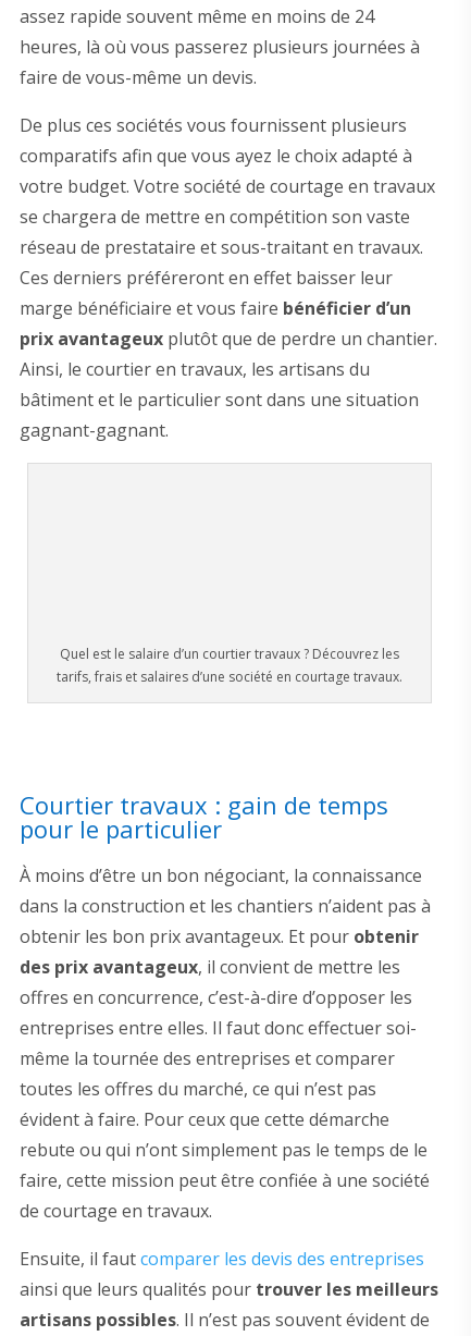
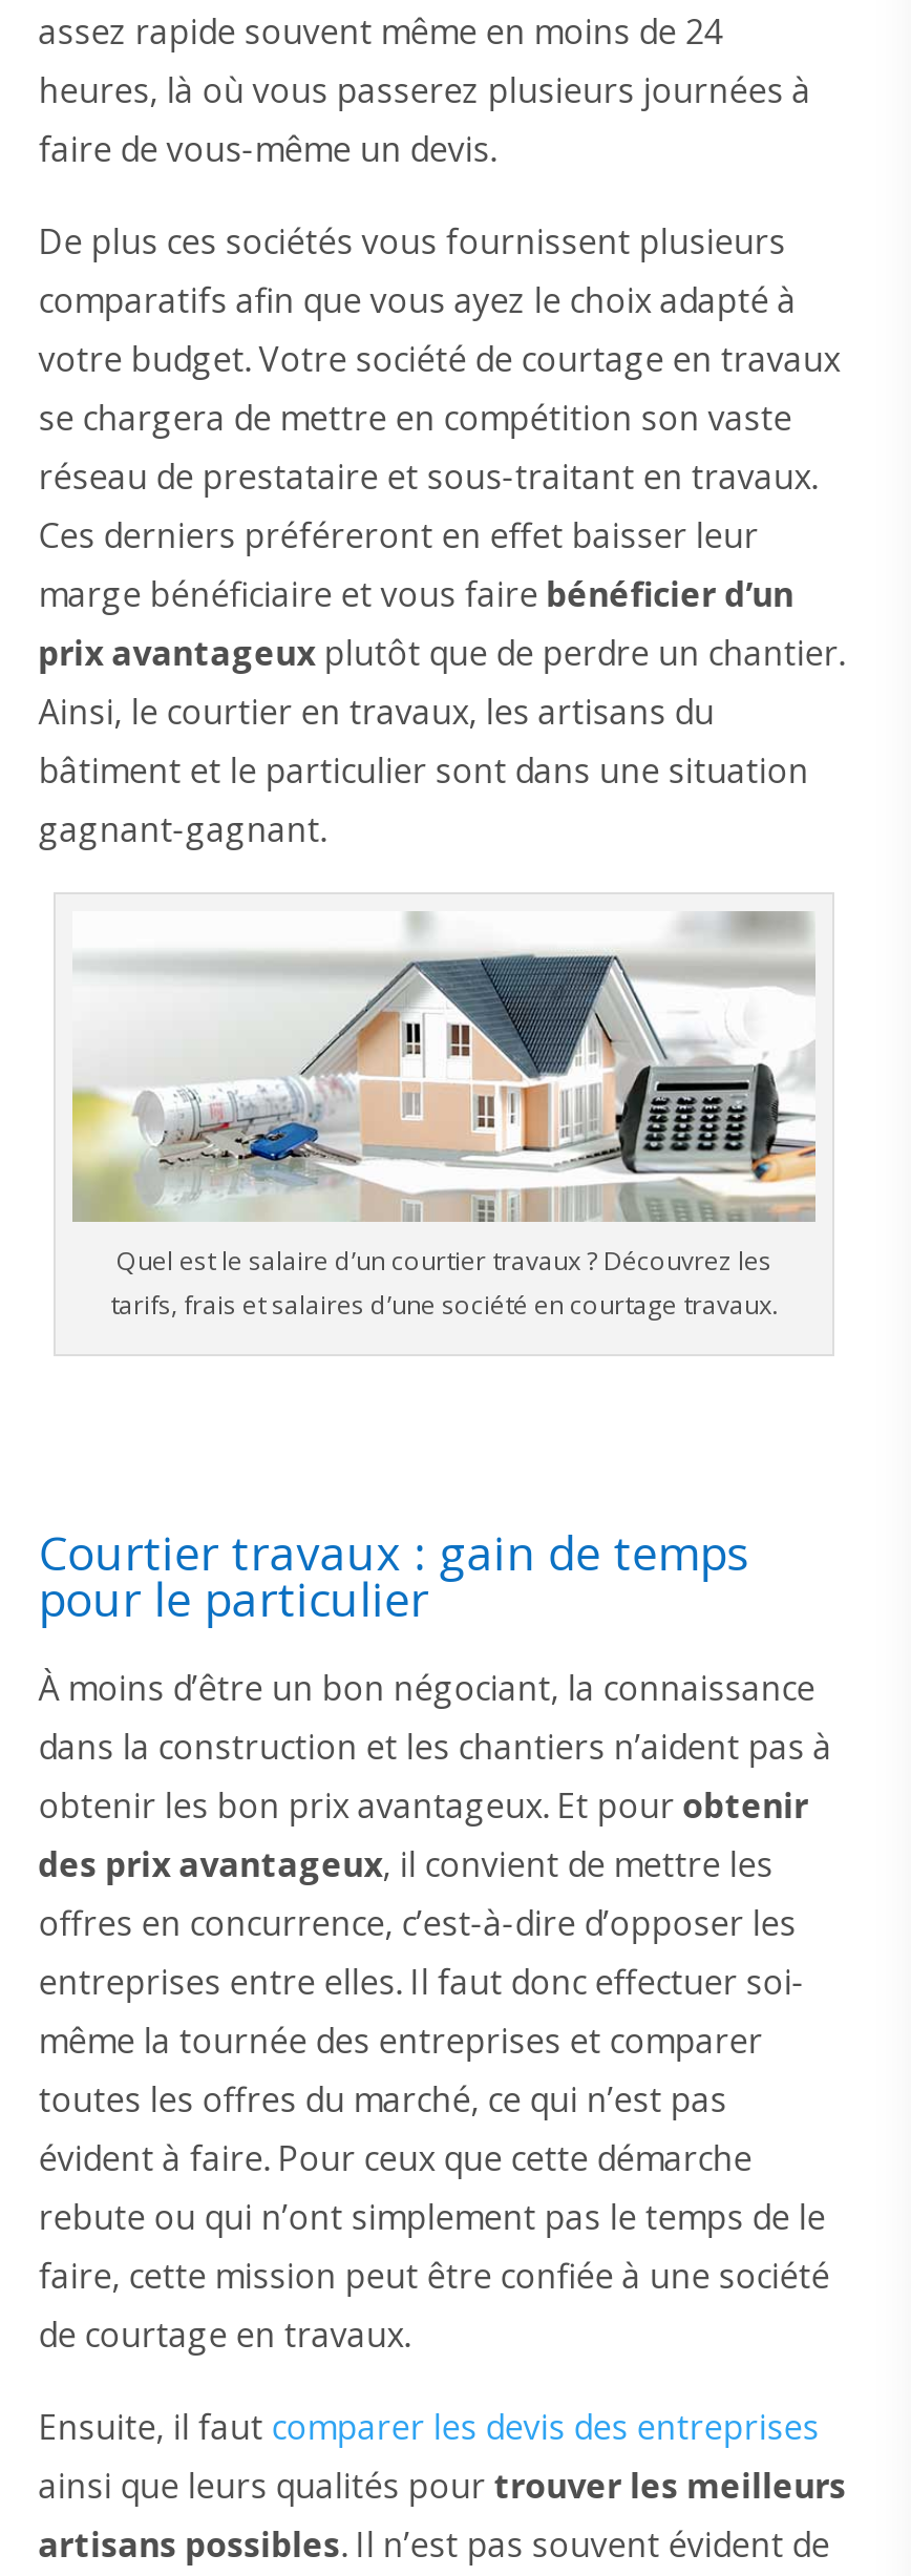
none -> [70,909,818,1224] [image]

